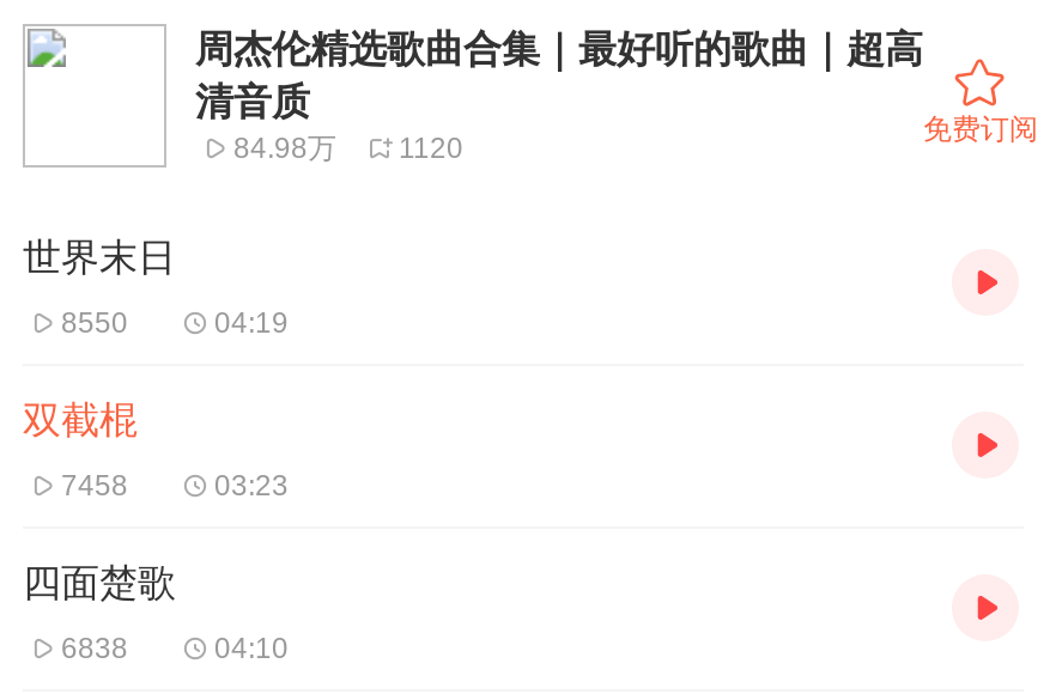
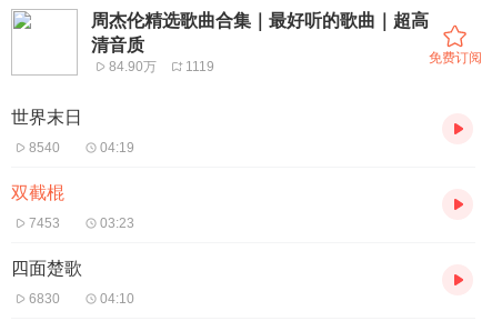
[233,132,336,165] 84.98万 -> [109,59,157,74] 84.90万
[399,132,463,165] 1120 -> [185,59,214,74] 1119
[61,306,128,339] 8550 -> [29,140,60,155] 8540
[61,469,128,502] 7458 -> [29,215,60,231] 7453
[61,631,128,665] 6838 -> [29,291,60,306] 6830

